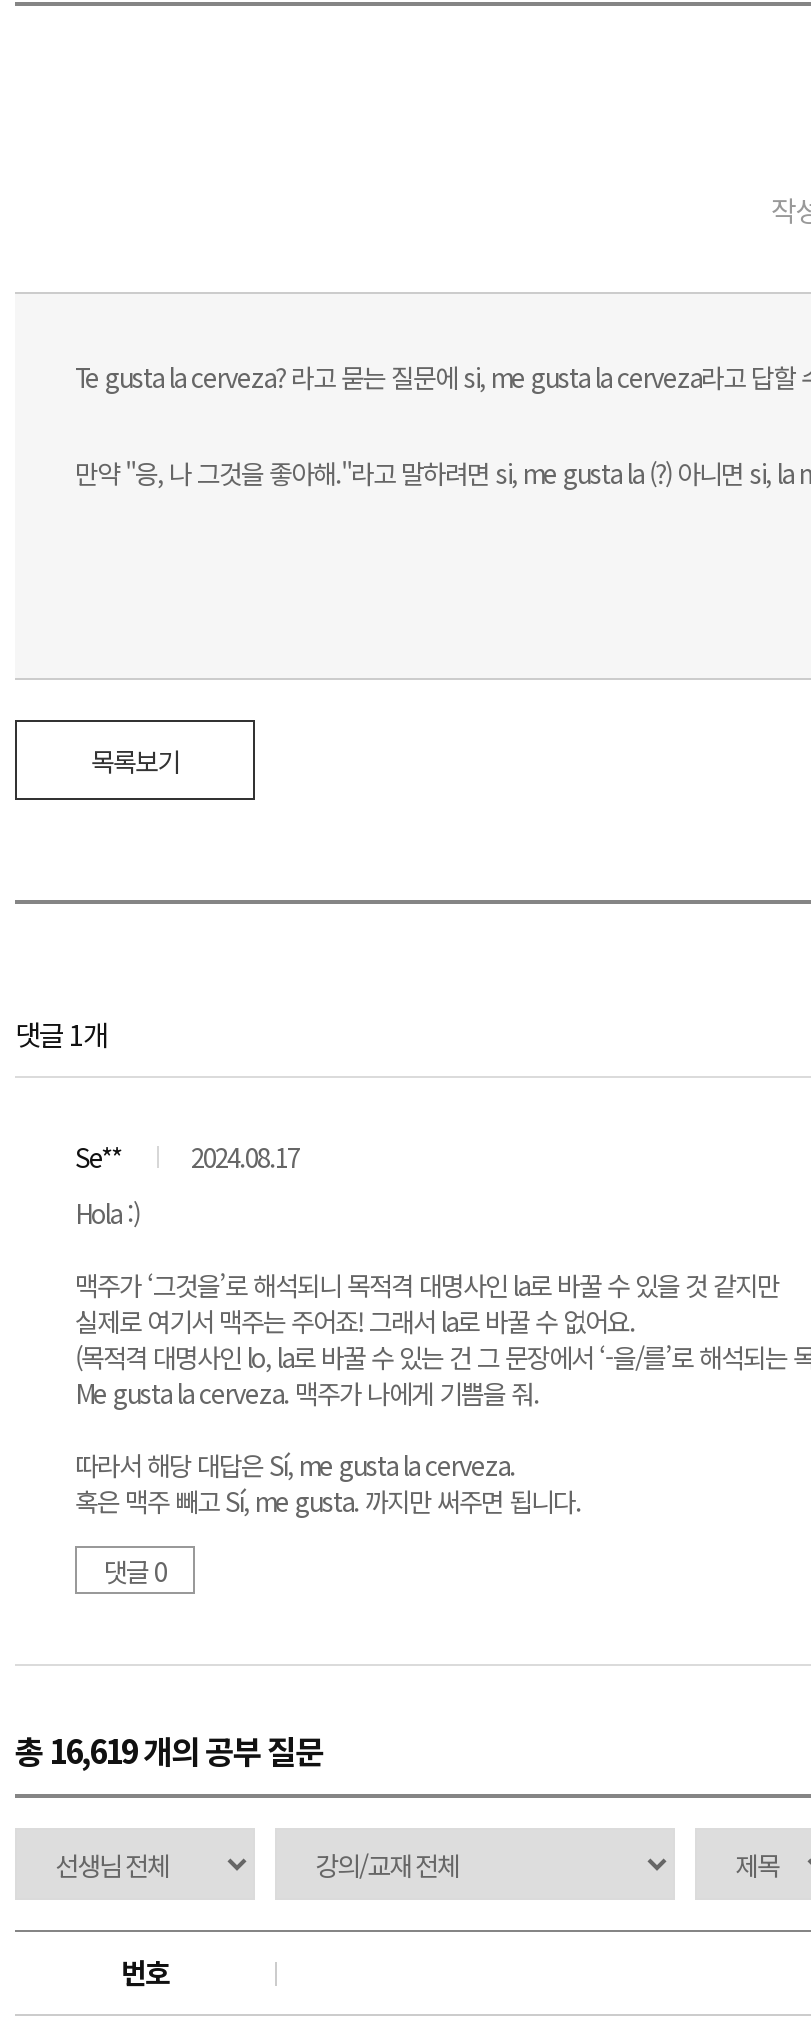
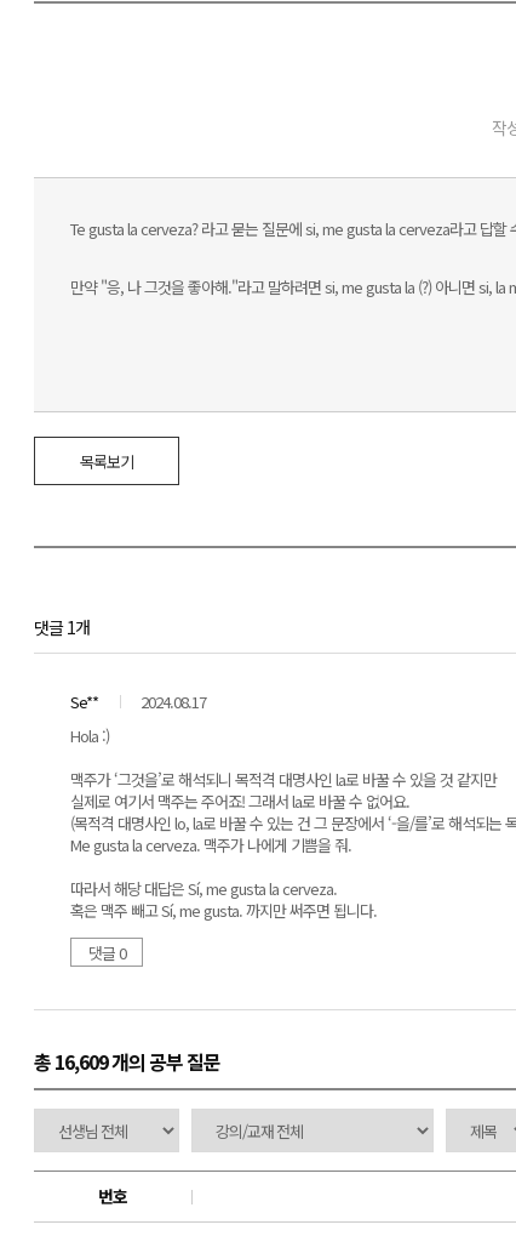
[15,1726,323,1774] 총 16,619 개의 공부 질문 -> [34,1047,220,1076] 총 16,609 개의 공부 질문

